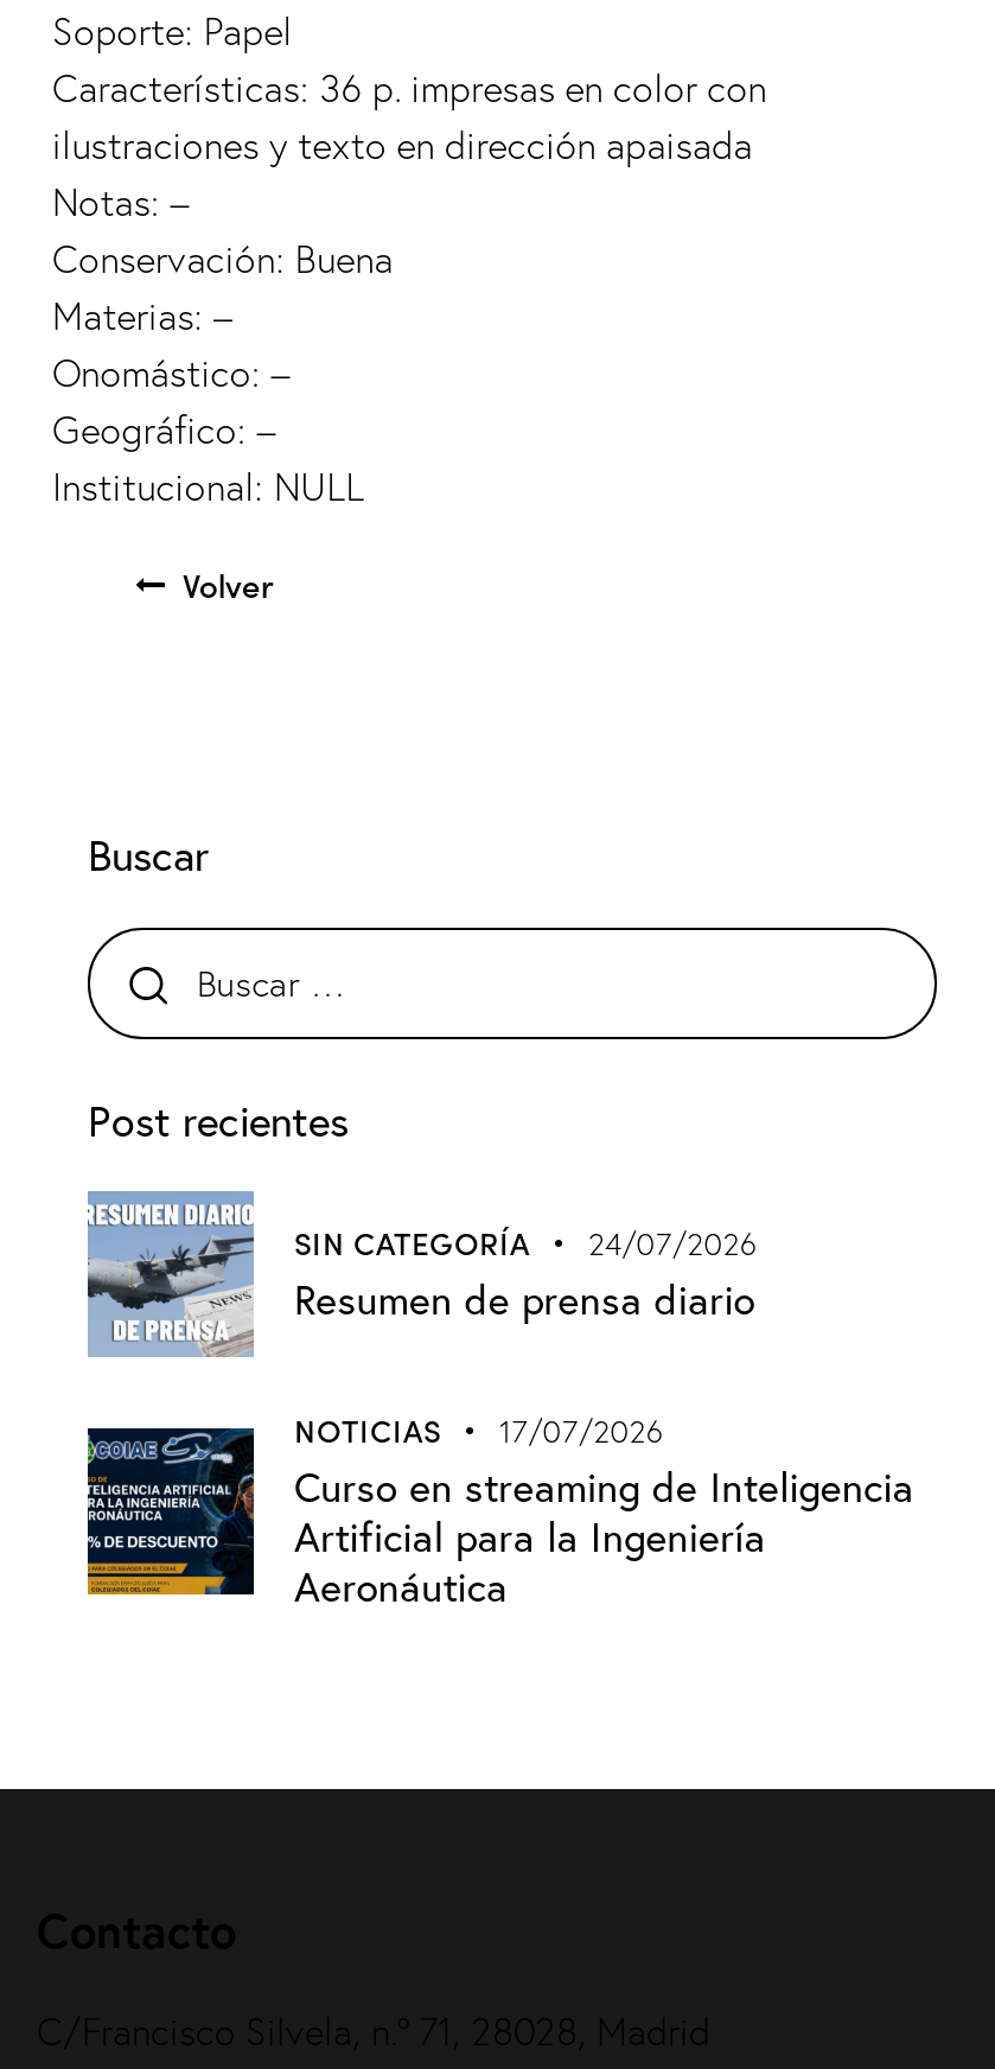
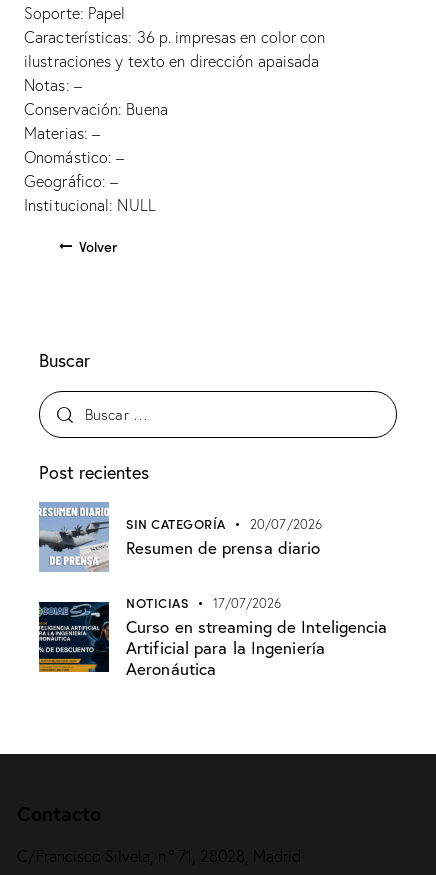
[294,1220,757,1265] SIN CATEGORÍA 24/07/2026 -> [126,514,322,533] SIN CATEGORÍA 20/07/2026

